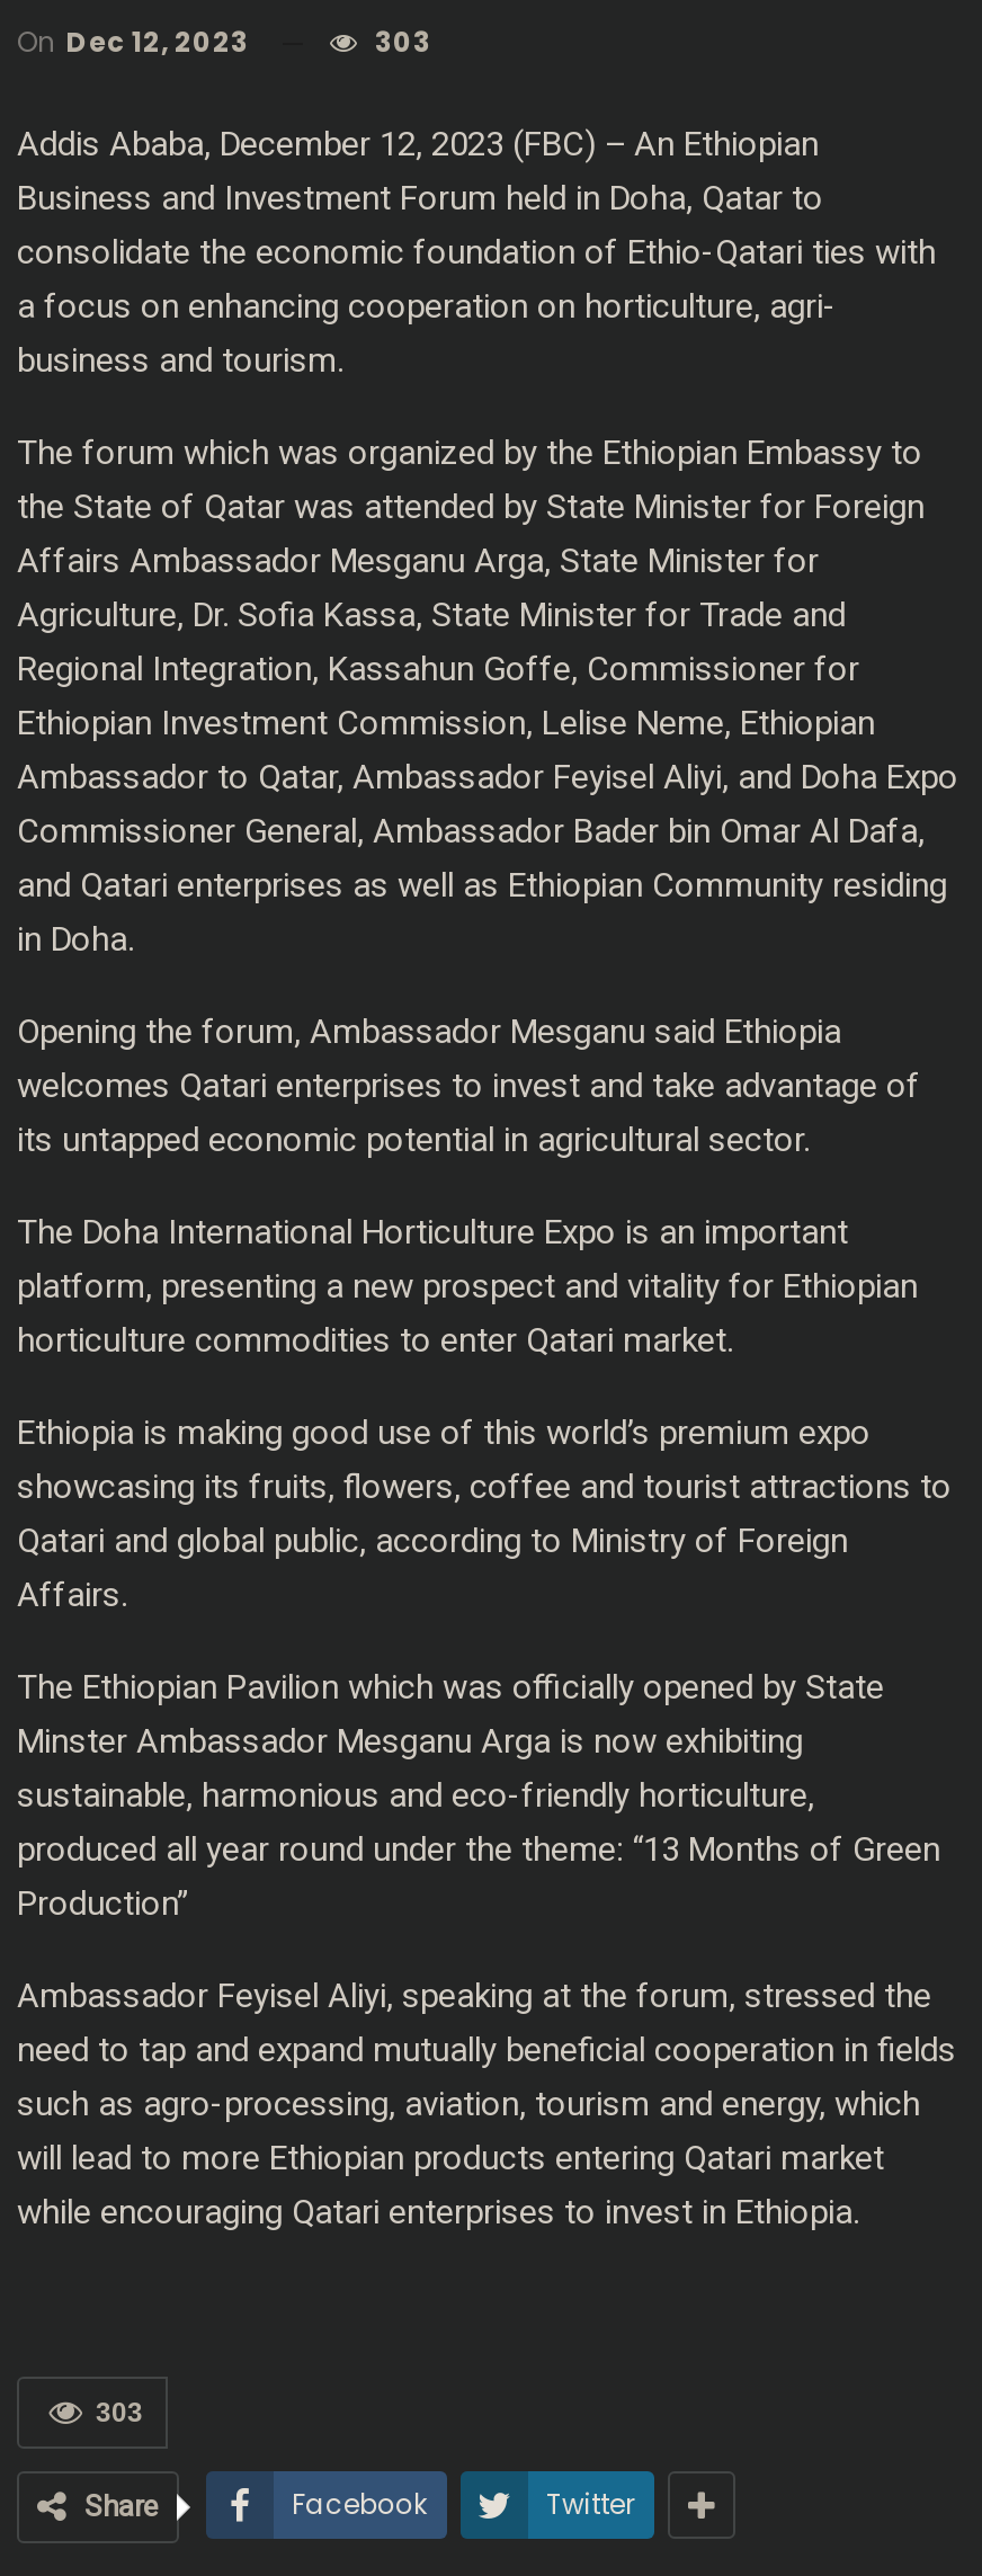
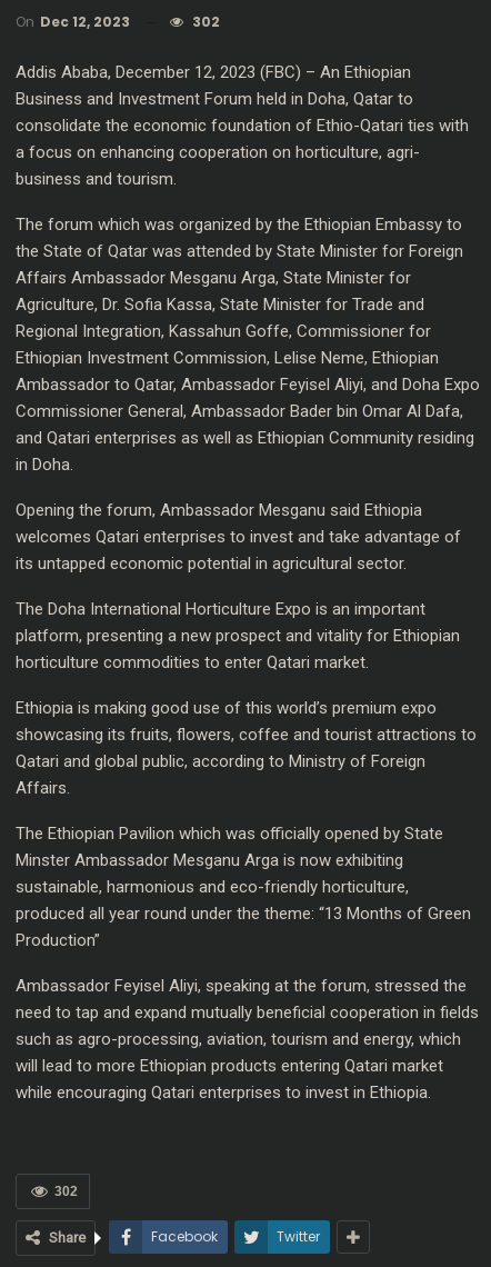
[375,22,431,60] 303 -> [192,12,220,31] 302
[96,2396,143,2428] 303 -> [54,1183,78,1199] 302

